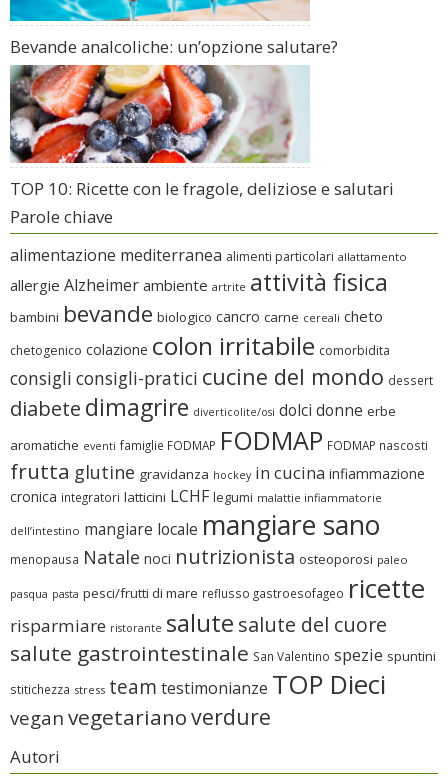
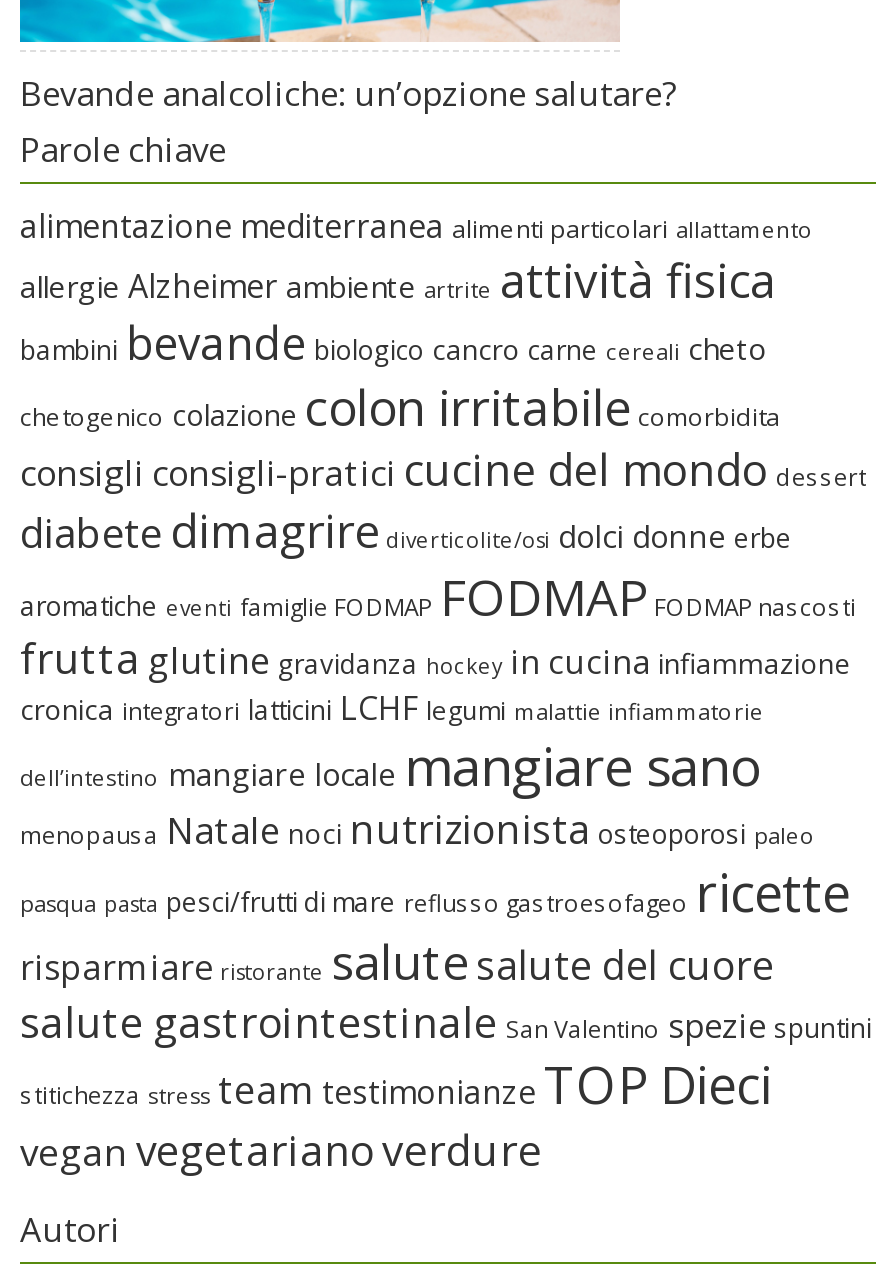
[9,64,394,200] [image] | TOP 10: Ricette con le fragole, deliziose e salutari -> none

